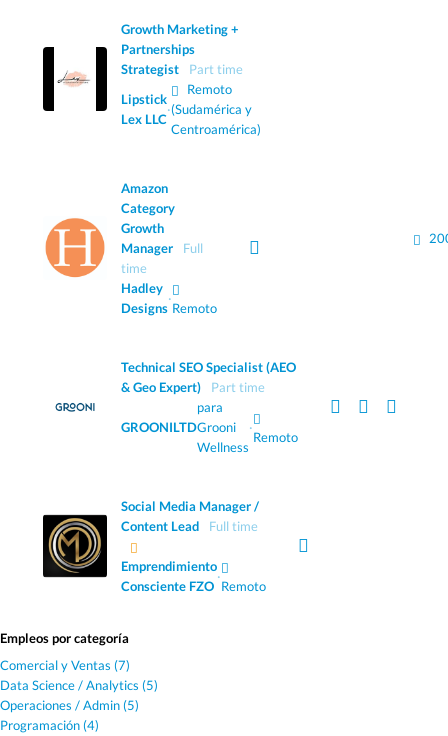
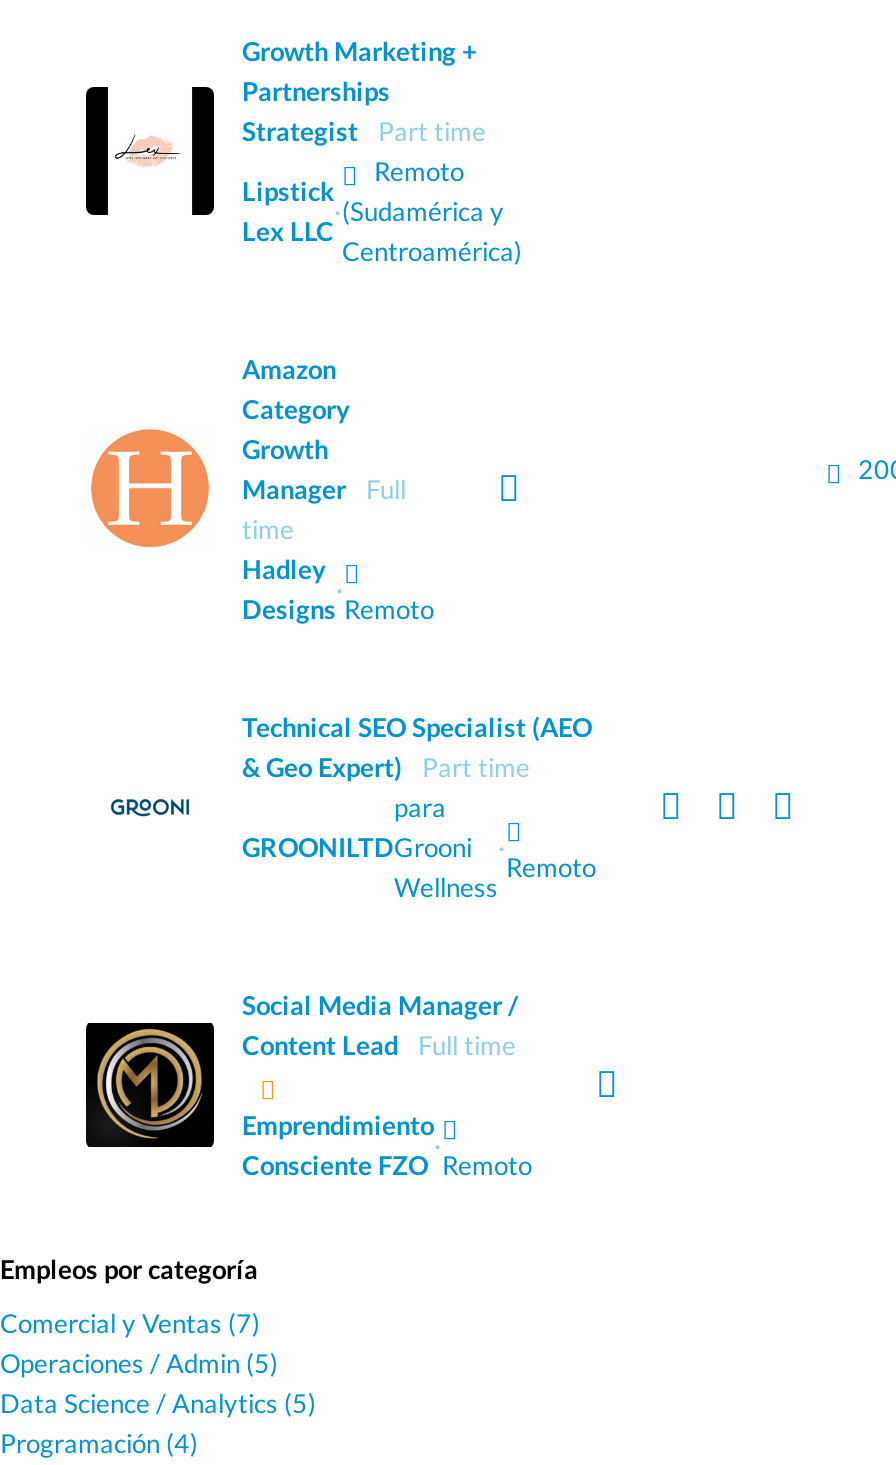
moved [0,677,158,693] -> [0,1388,316,1420]: Data Science / Analytics (5)
moved [0,697,139,713] -> [0,1348,278,1380]: Operaciones / Admin (5)

